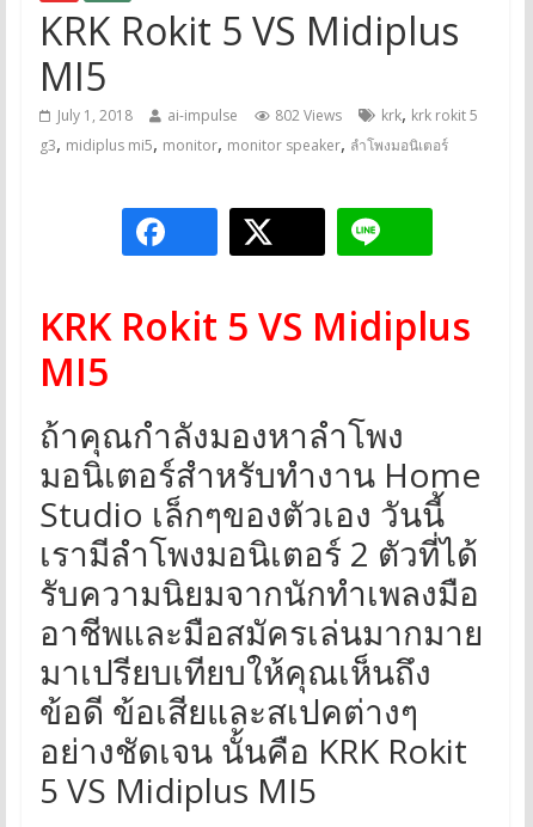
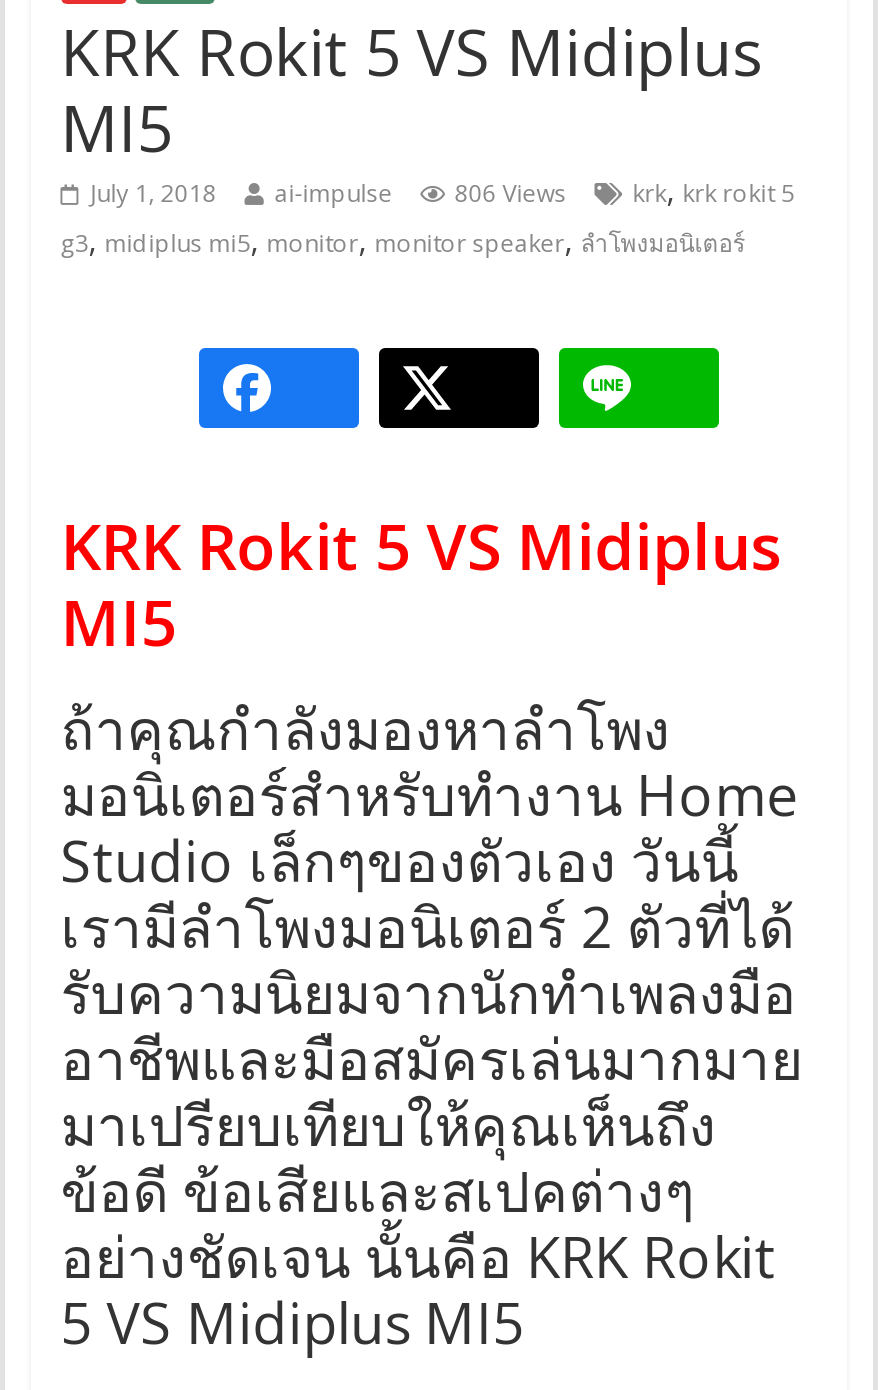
[57,101,478,127] July 1, 2018 ai-impulse 802 Views krk, krk rokit 5 -> [91,168,795,212] July 1, 2018 ai-impulse 806 Views krk, krk rokit 5

